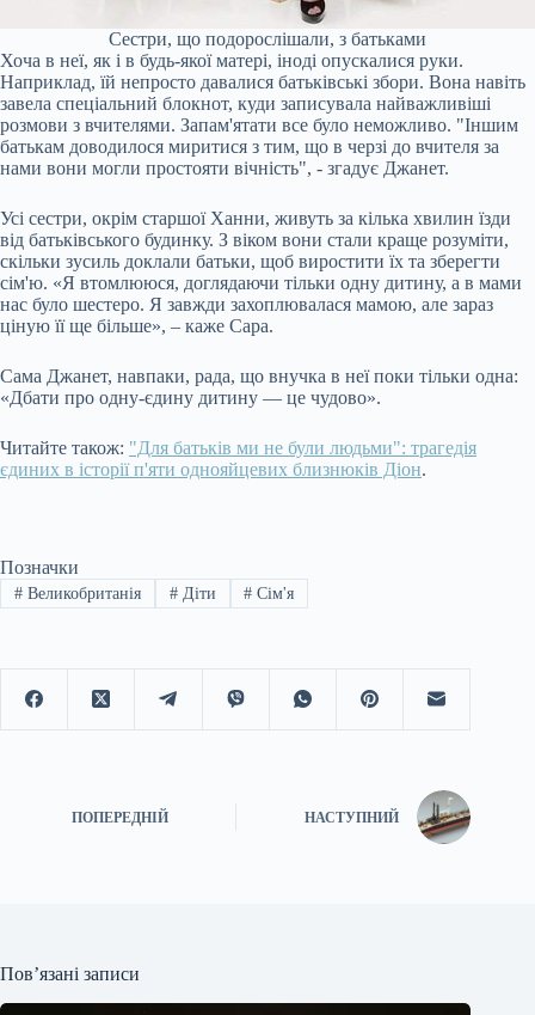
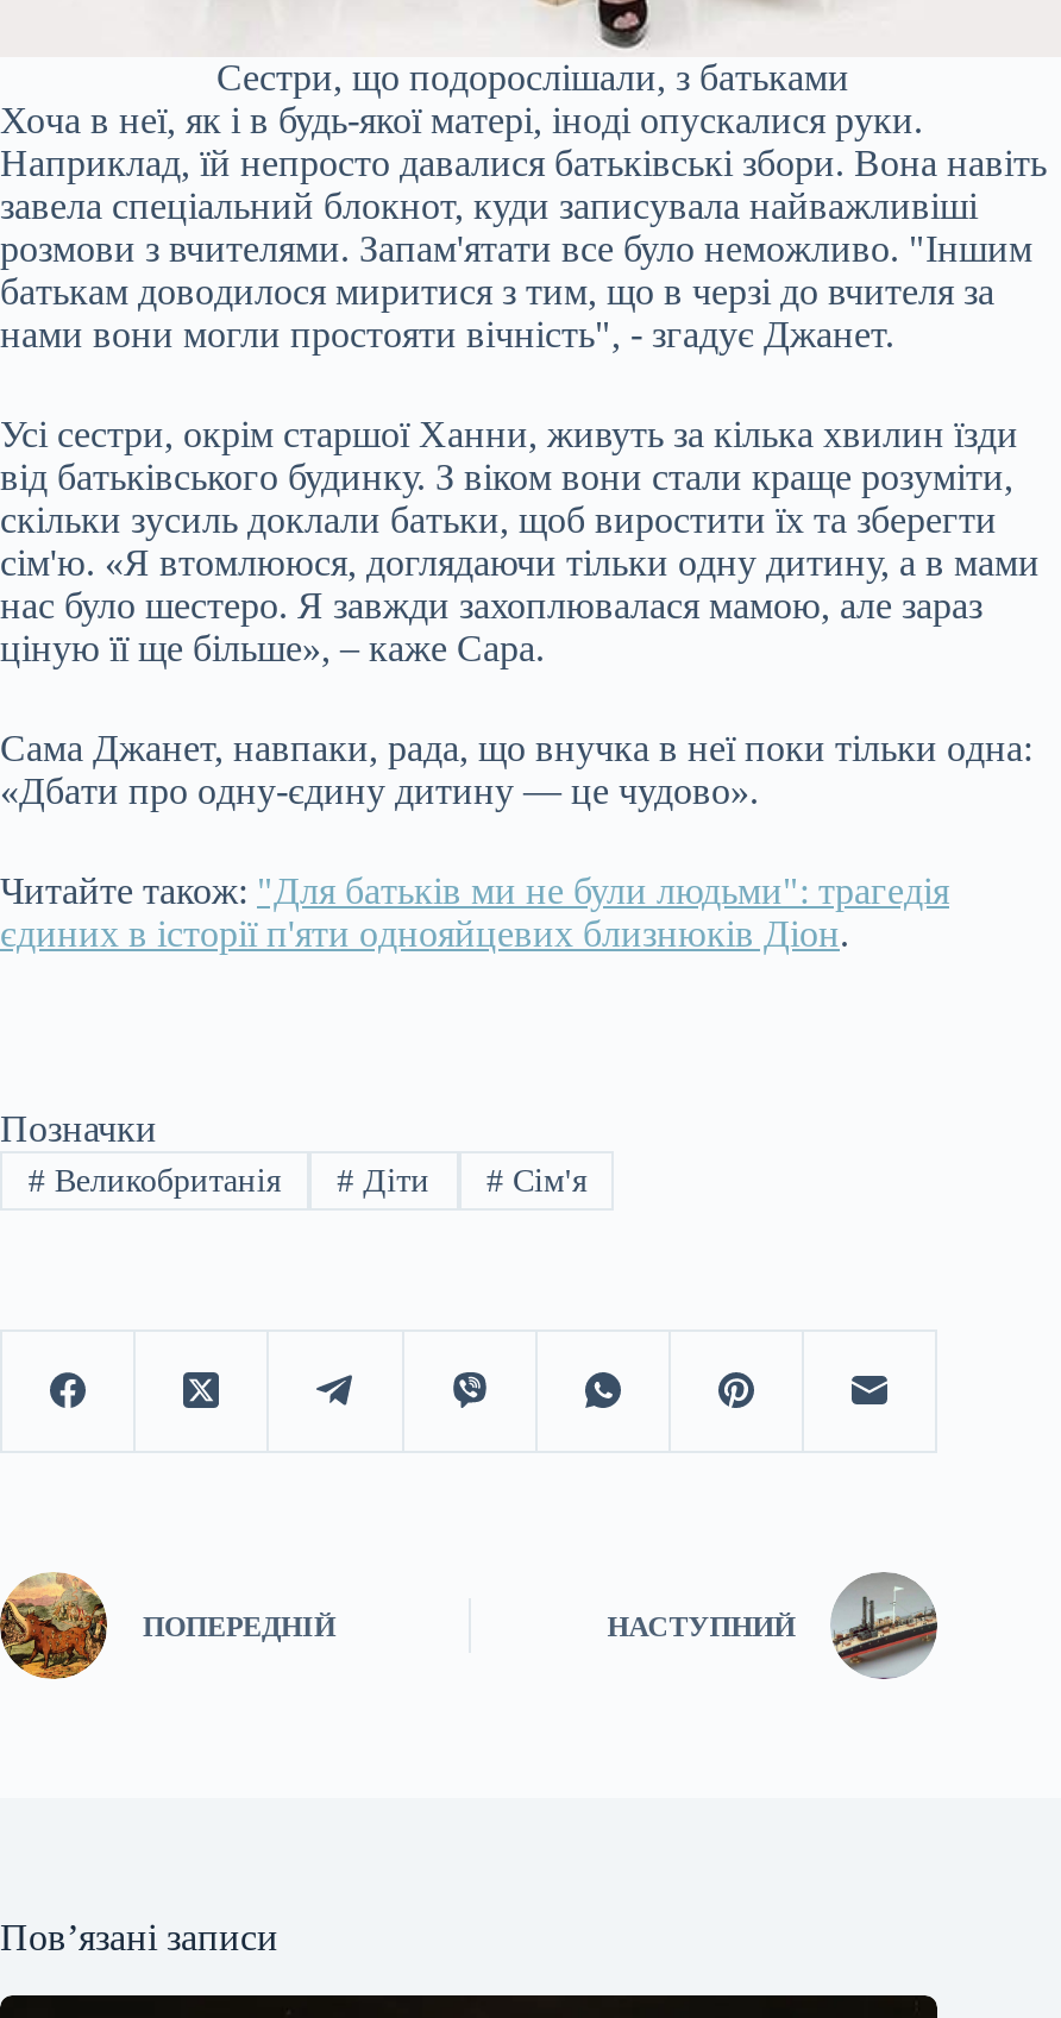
none -> [7,1570,109,1681] [image]

